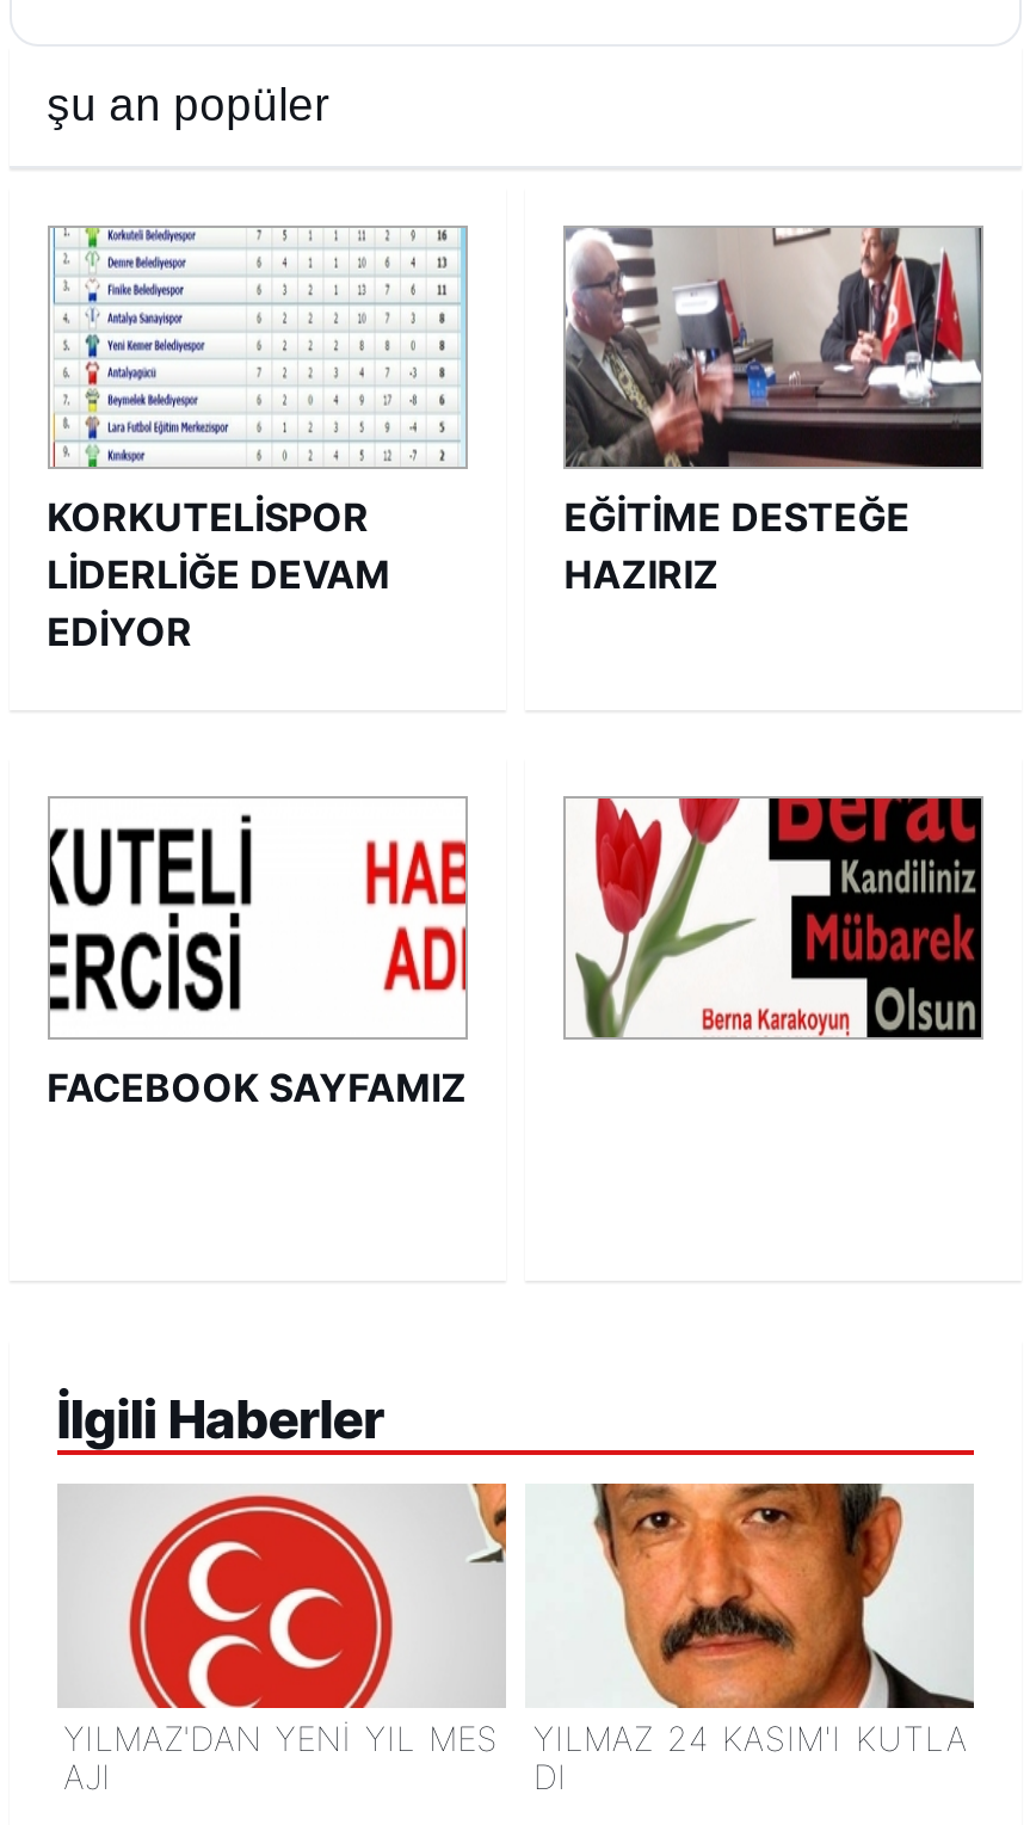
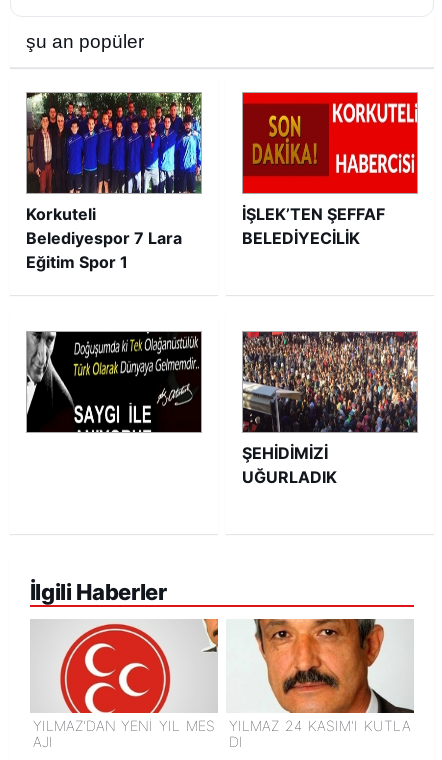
[47,228,468,655] [image] | KORKUTELİSPOR | LİDERLİĞE DEVAM | EDİYOR -> [26,92,202,272] [image] | Korkuteli | Belediyespor 7 Lara | Eğitim Spor 1
[563,226,983,598] [image] | EĞİTİME DESTEĞE | HAZIRIZ -> [242,92,418,248] [image] | İŞLEK’TEN ŞEFFAF | BELEDİYECİLİK
[48,799,468,1037] [image] -> [26,331,202,433] [image]
[566,796,983,1040] [image] -> [242,331,418,433] [image]
[47,1063,467,1111] FACEBOOK SAYFAMIZ -> [242,443,337,487] ŞEHİDİMİZİ | UĞURLADIK

